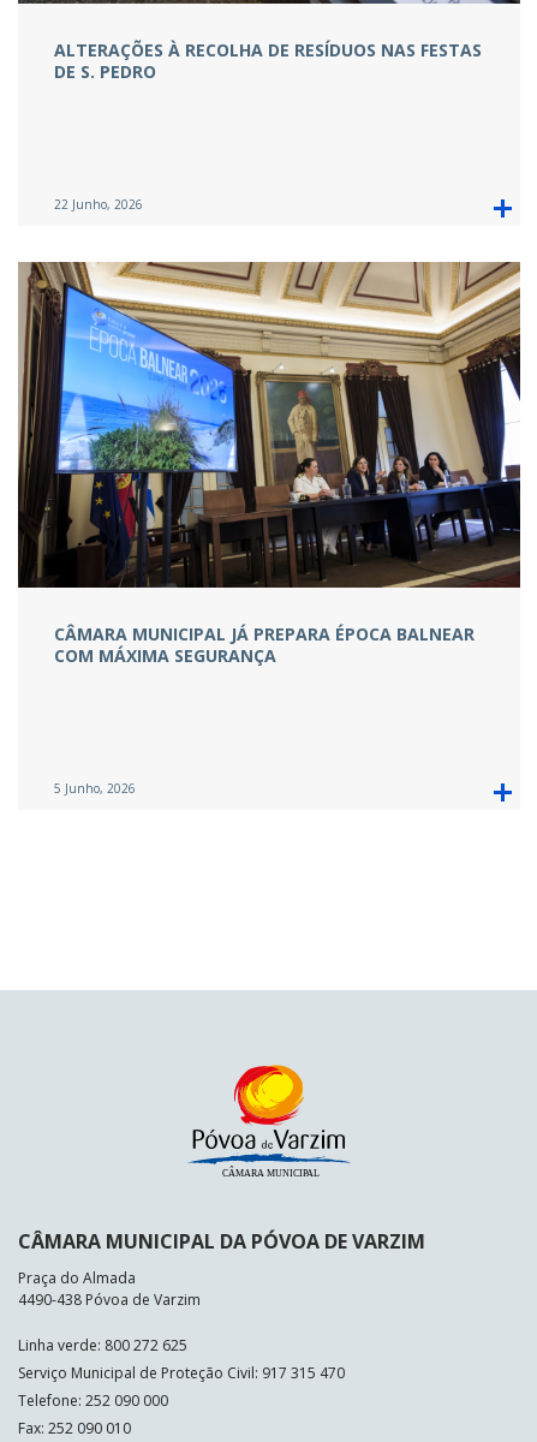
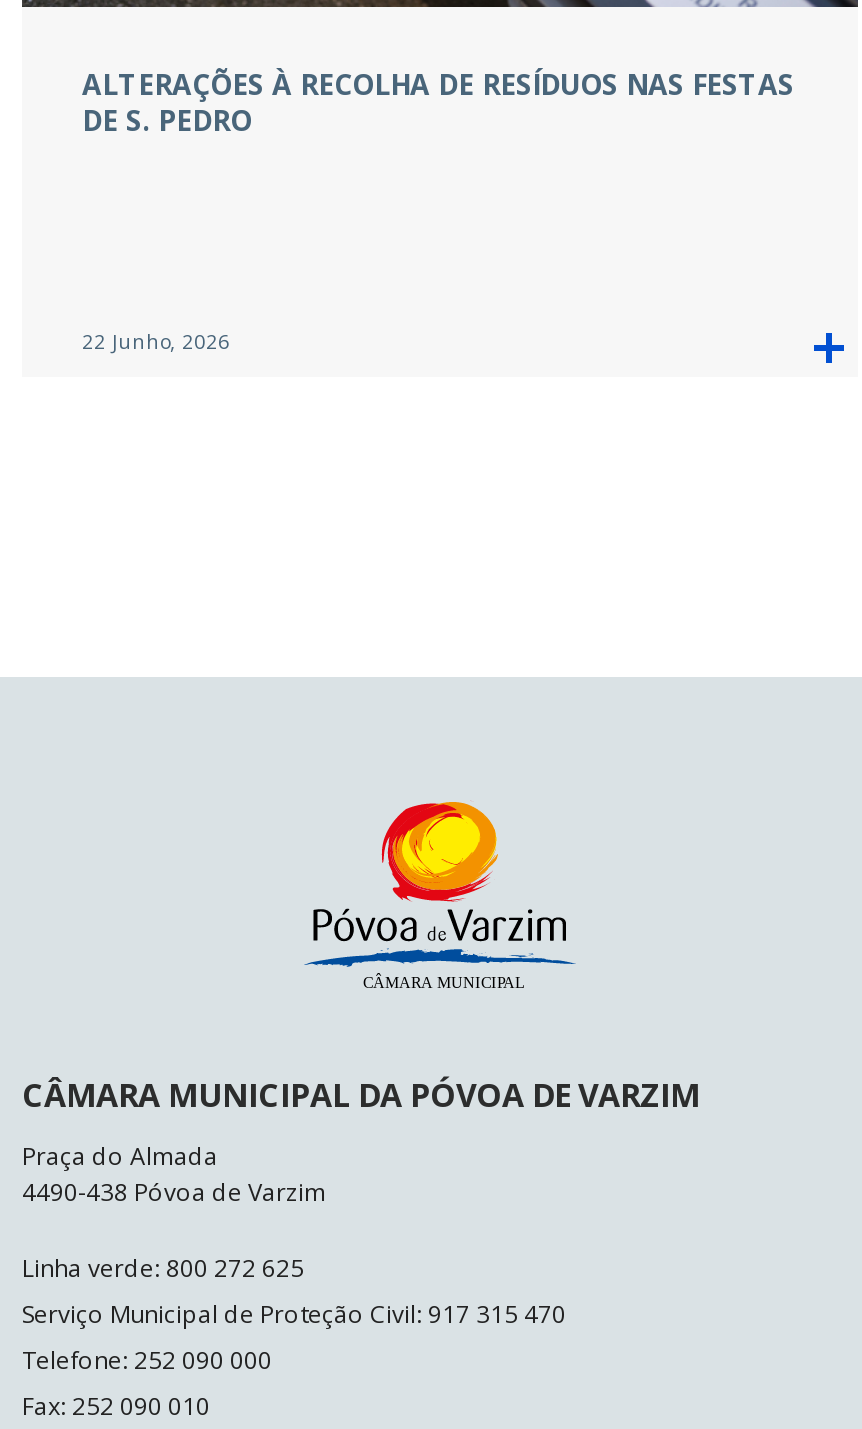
[18,261,521,667] [image] | CÂMARA MUNICIPAL JÁ PREPARA ÉPOCA BALNEAR | COM MÁXIMA SEGURANÇA -> none
[54,780,136,796] 5 Junho, 2026 -> none

